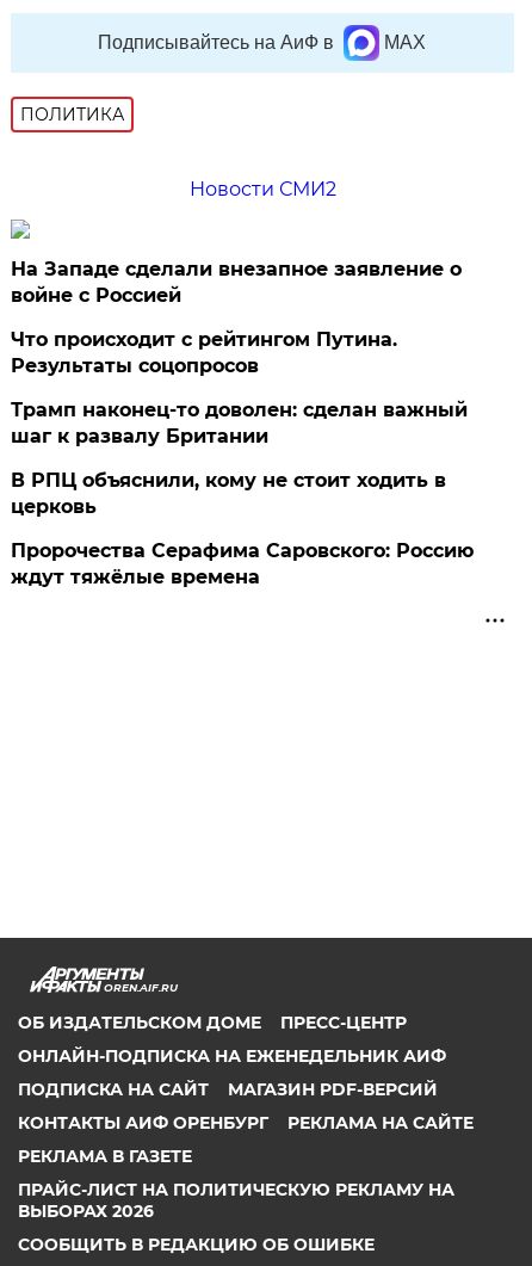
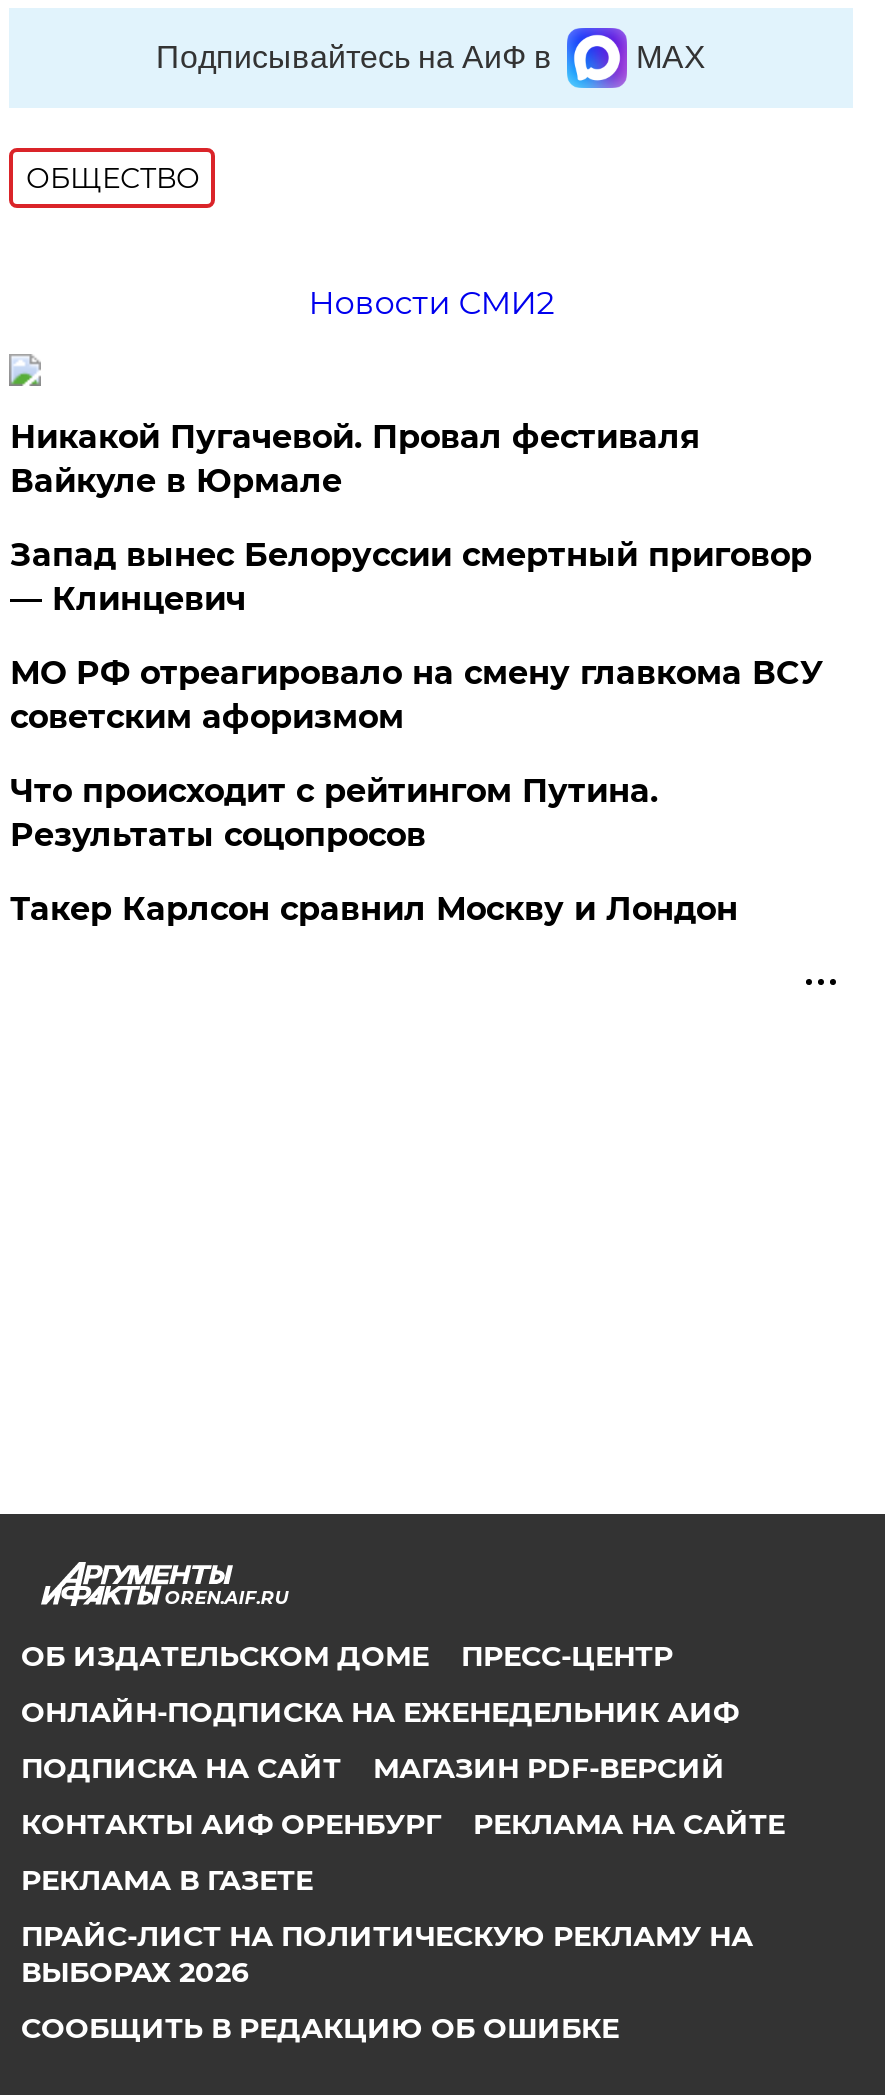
[21,104,125,125] ПОЛИТИКА -> [26,160,200,196] ОБЩЕСТВО
[11,258,462,307] На Западе сделали внезапное заявление о | войне с Россией -> [10,418,824,736] Никакой Пугачевой. Провал фестиваля | Вайкуле в Юрмале | Запад вынес Белоруссии смертный приговор | — Клинцевич | МО РФ отреагировало на смену главкома ВСУ | советским афоризмом
moved [11,328,398,377] -> [10,772,658,854]: Что происходит с рейтингом Путина. | Результаты соцопросов
[11,399,474,588] Трамп наконец-то доволен: сделан важный | шаг к развалу Британии | В РПЦ объяснили, кому не стоит ходить в | церковь | Пророчества Серафима Саровского: Россию | ждут тяжёлые времена -> [10,890,738,928] Такер Карлсон сравнил Москву и Лондон

